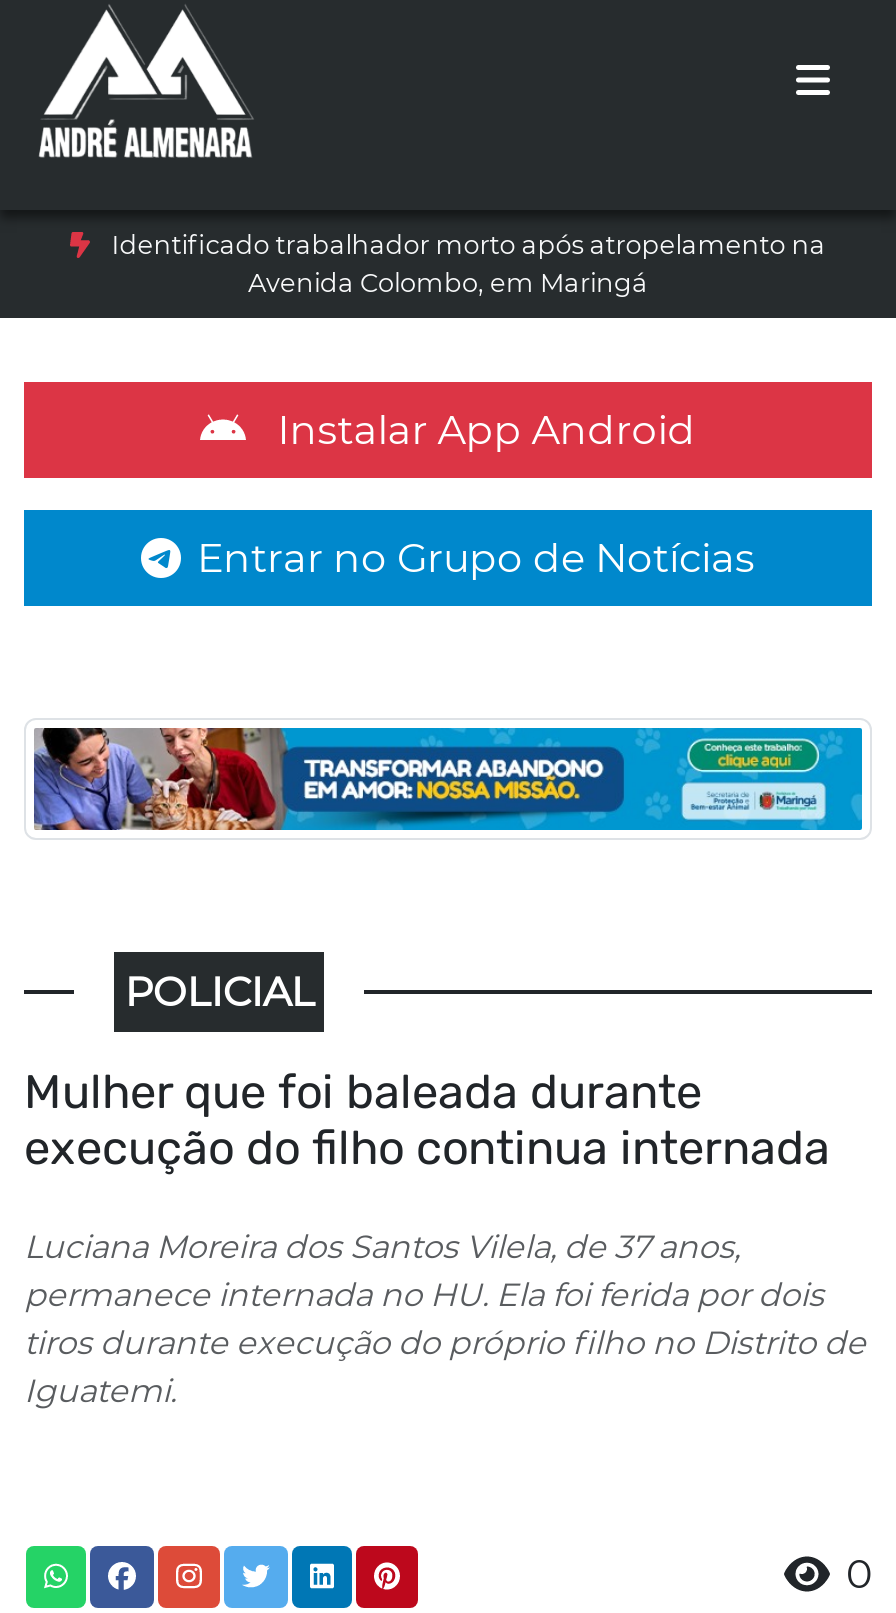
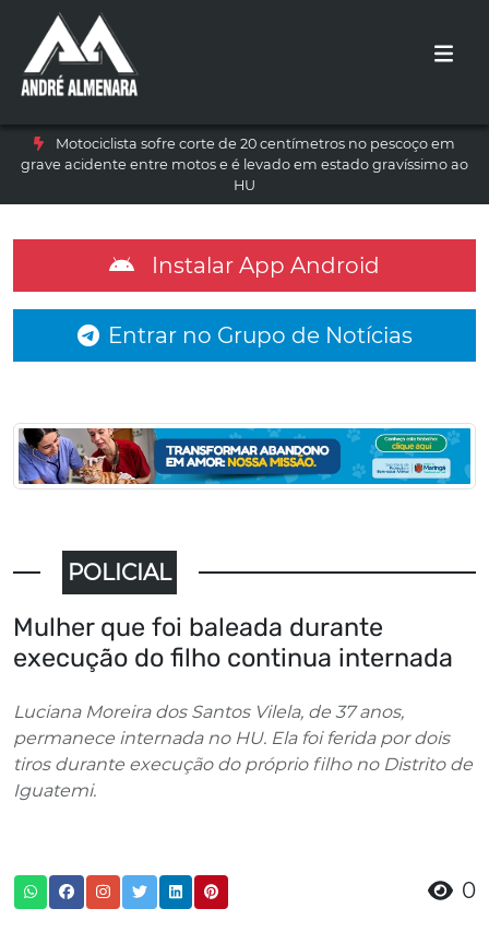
[112,230,826,298] Identificado trabalhador morto após atropelamento na | Avenida Colombo, em Maringá -> [21,135,468,193] Motociclista sofre corte de 20 centímetros no pescoço em | grave acidente entre motos e é levado em estado gravíssimo ao | HU

